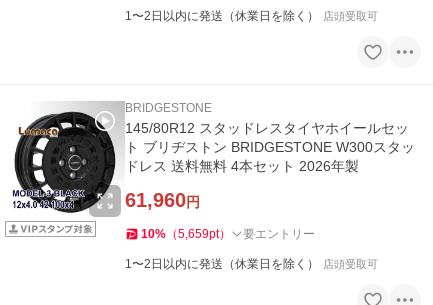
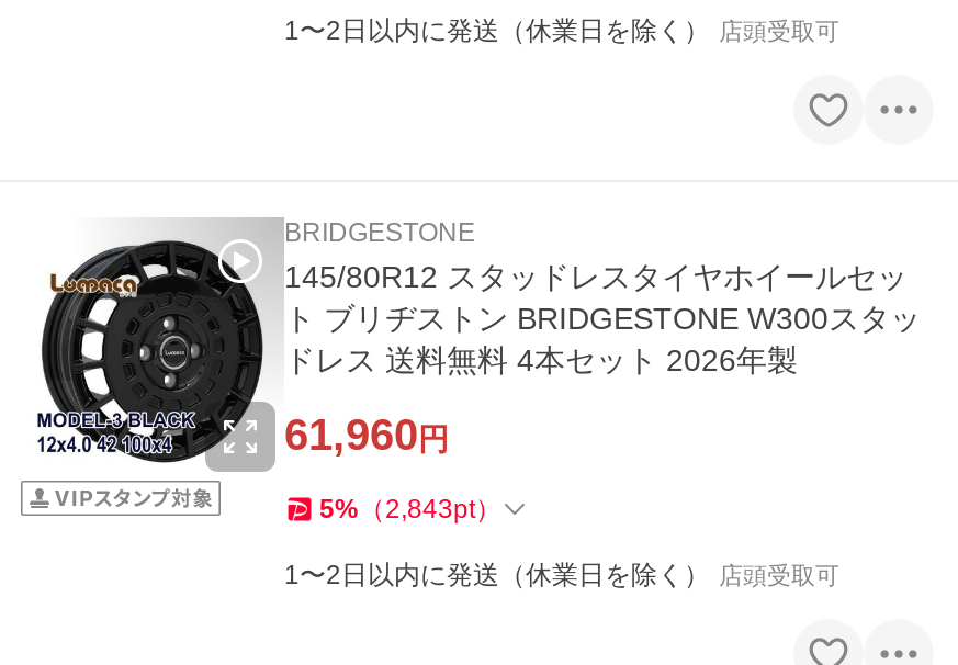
[141,227,315,241] 10%（5,659pt） | 要エントリー -> [319,494,501,525] 5%（2,843pt）

